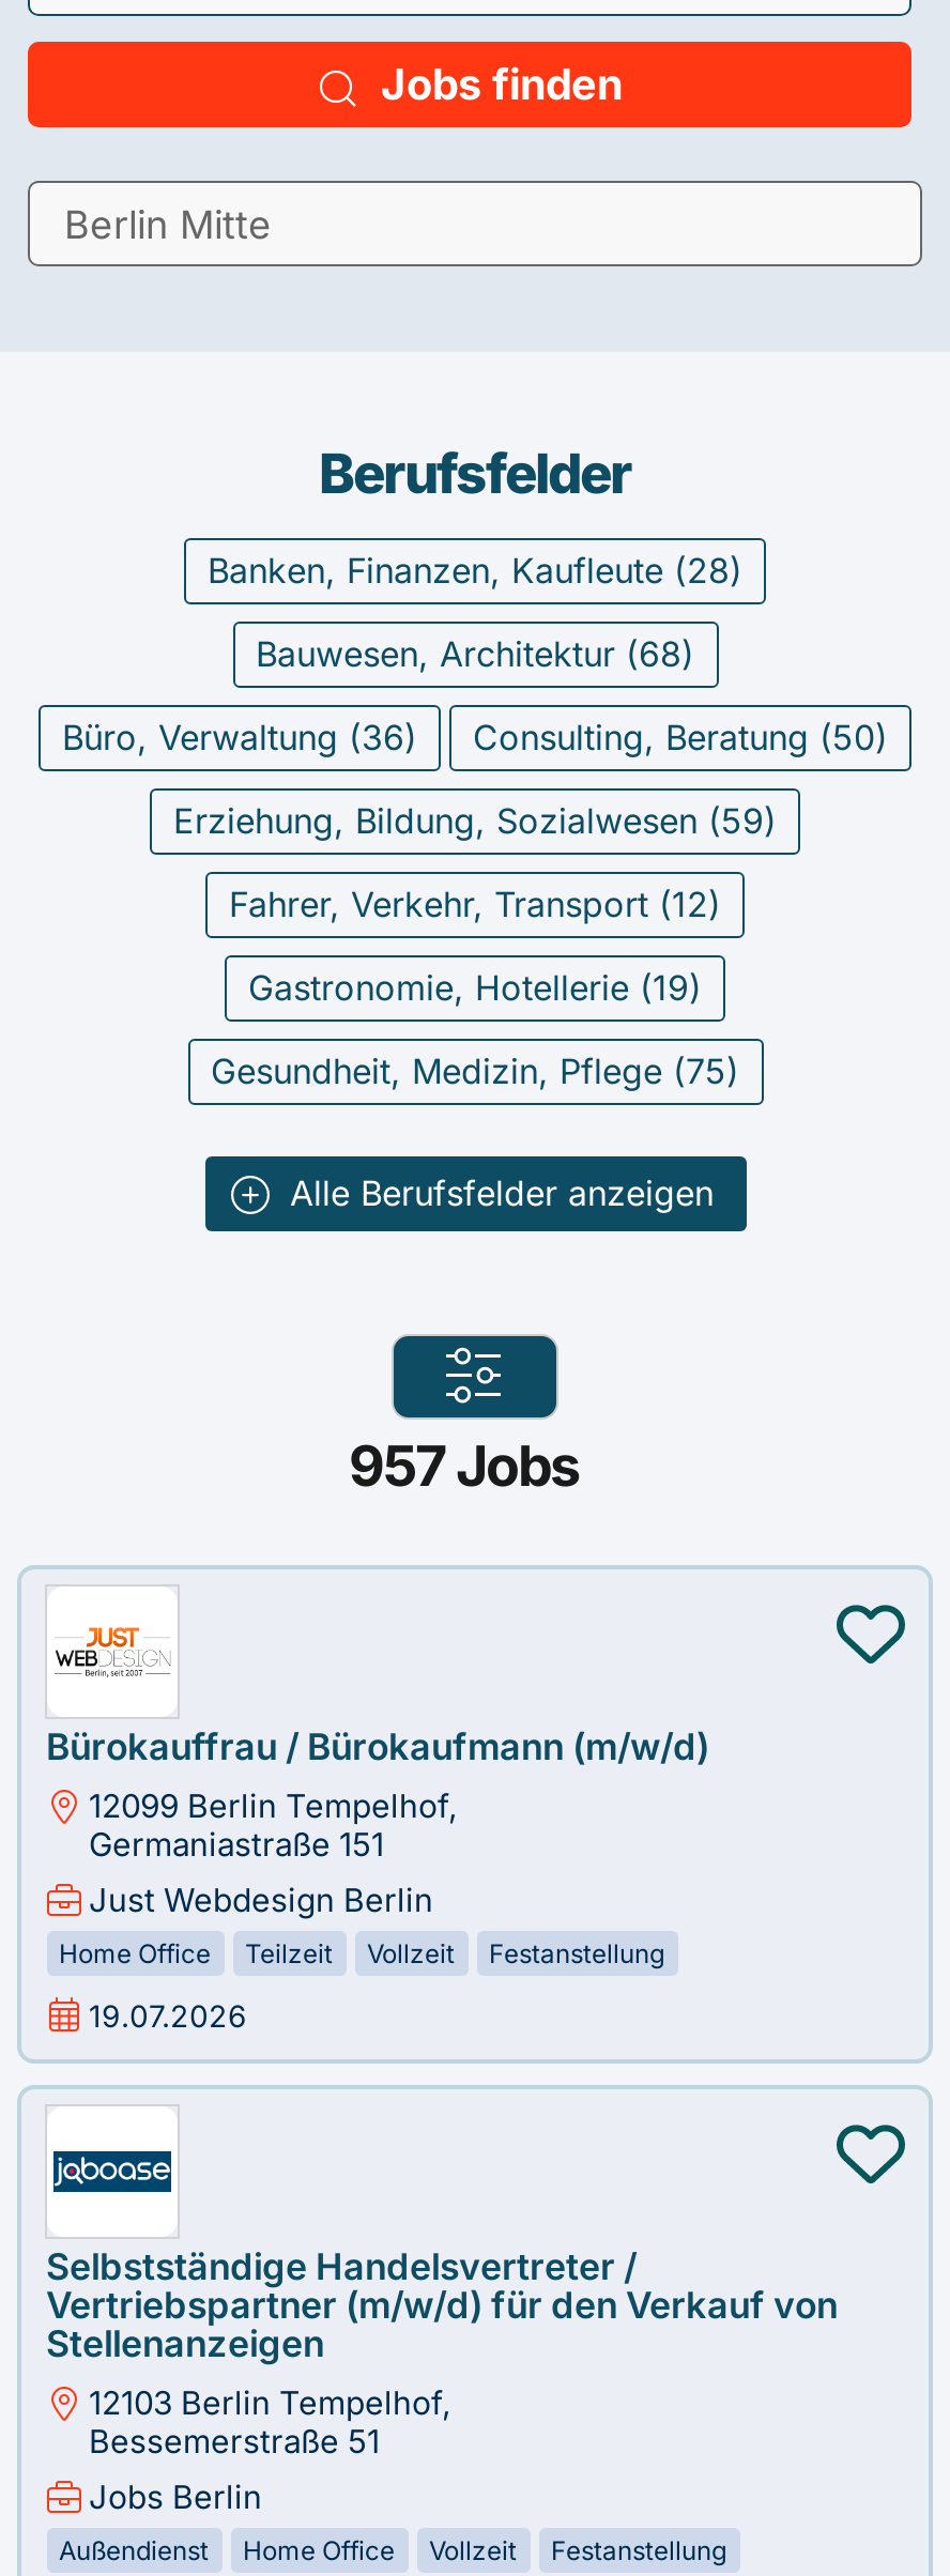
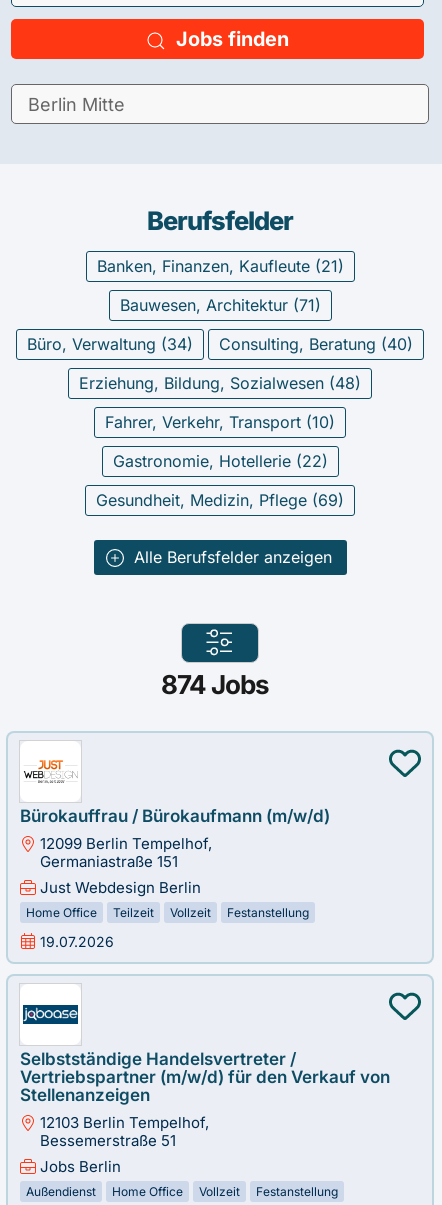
[208,549,742,592] Banken, Finanzen, Kaufleute (28) -> [96,256,343,276] Banken, Finanzen, Kaufleute (21)
[256,632,694,675] Bauwesen, Architektur (68) -> [119,295,320,315] Bauwesen, Architektur (71)
[62,716,417,758] Büro, Verwaltung (36) -> [27,334,193,354] Büro, Verwaltung (34)
[473,716,888,758] Consulting, Beratung (50) -> [219,334,413,354] Consulting, Beratung (40)
[173,799,777,842] Erziehung, Bildung, Sozialwesen (59) -> [79,373,361,393] Erziehung, Bildung, Sozialwesen (48)
[229,883,721,925] Fahrer, Verkehr, Transport (12) -> [105,412,335,432] Fahrer, Verkehr, Transport (10)
[248,966,702,1009] Gastronomie, Hotellerie (19) -> [112,451,327,471] Gastronomie, Hotellerie (22)
[211,1049,739,1092] Gesundheit, Medizin, Pflege (75) -> [96,490,344,510] Gesundheit, Medizin, Pflege (69)
[349,1432,580,1499] 957 Jobs -> [161,669,269,700] 874 Jobs

